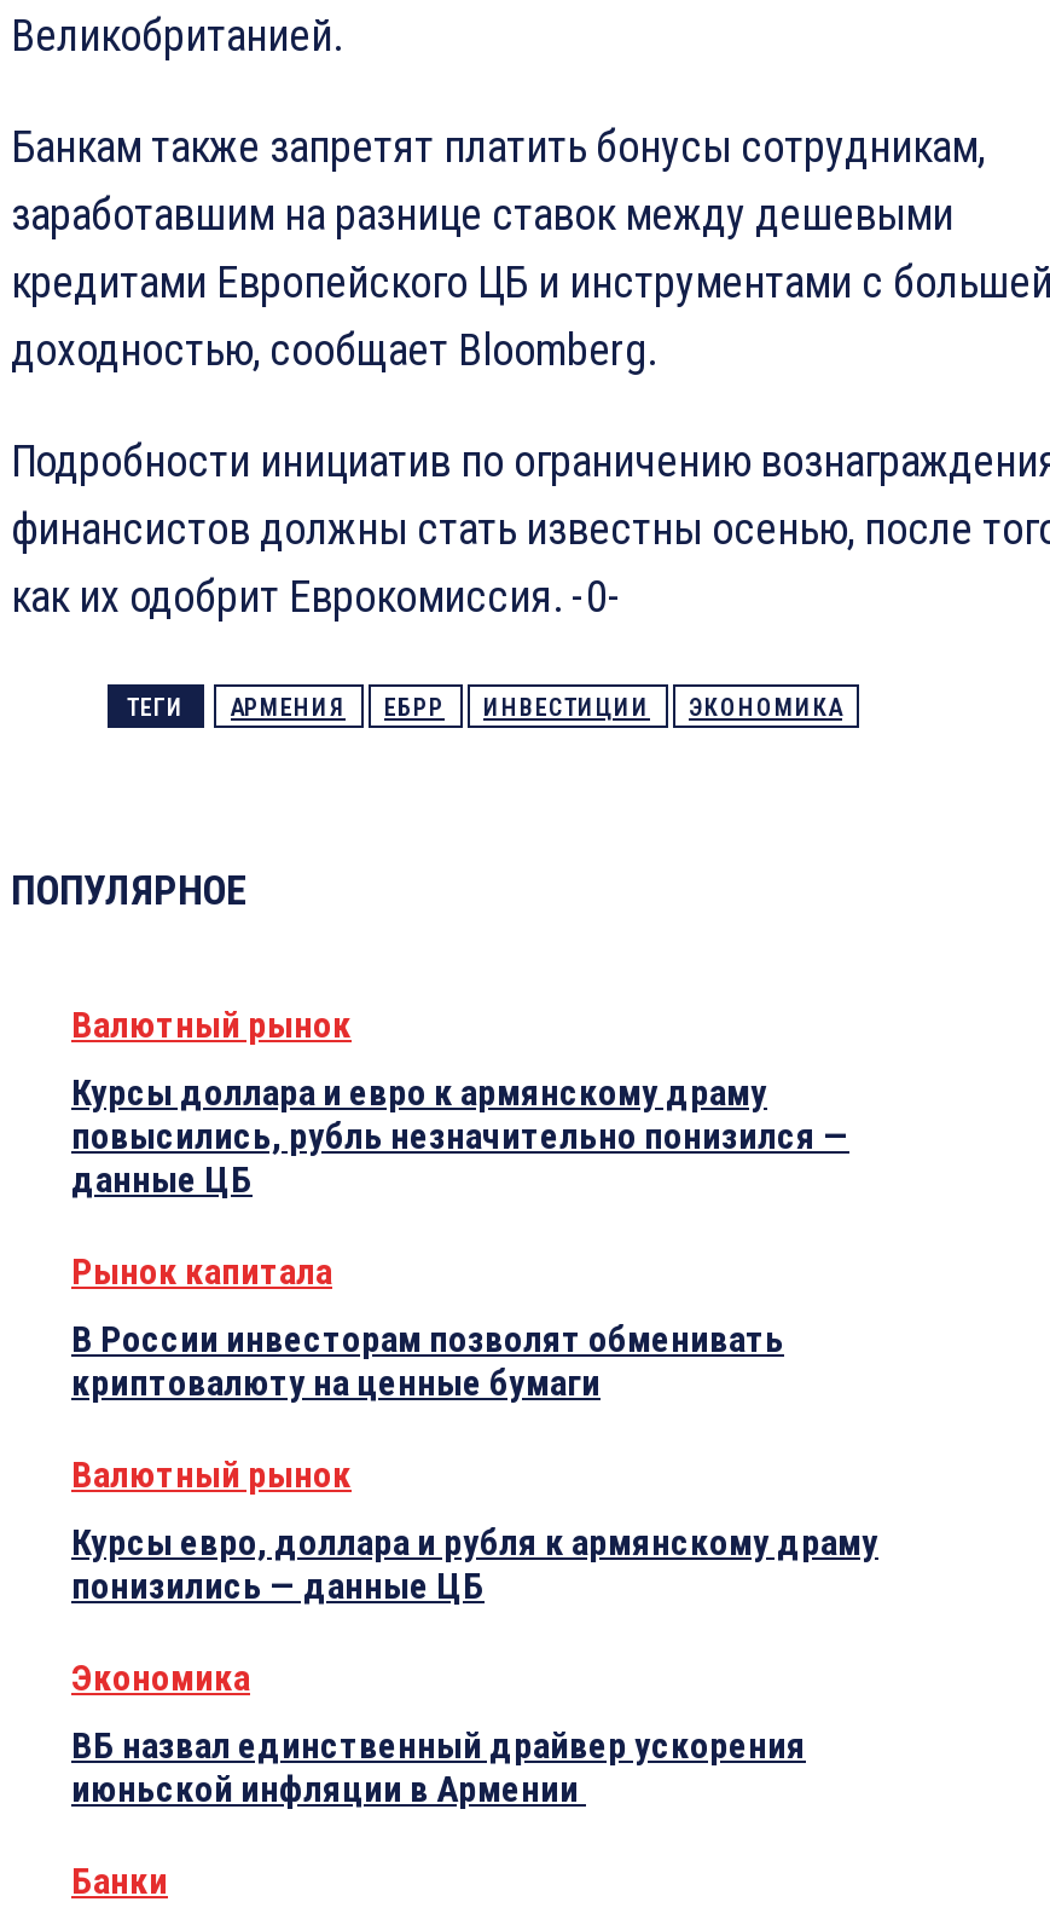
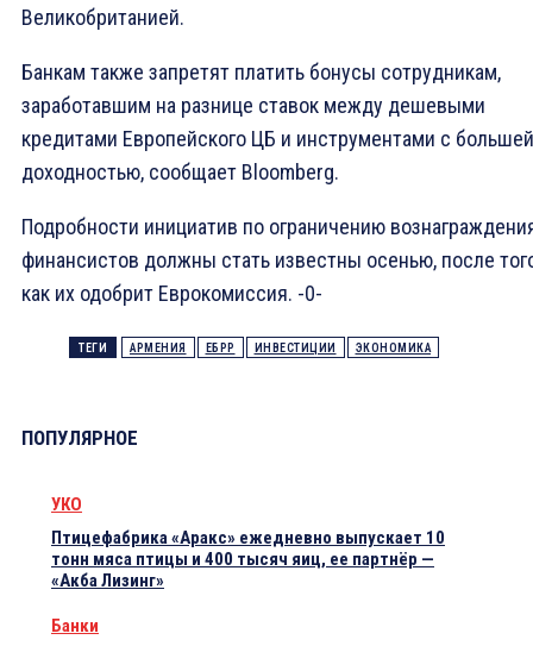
[71,1004,878,1812] Валютный рынок | Курсы доллара и евро к армянскому драму | повысились, рубль незначительно понизился — | данные ЦБ | Рынок капитала | В России инвесторам позволят обменивать | криптовалюту на ценные бумаги | Валютный рынок | Курсы евро, доллара и рубля к армянскому драму | понизились — данные ЦБ | Экономика | ВБ назвал единственный драйвер ускорения | июньской инфляции в Армении -> [51,494,445,592] УКО | Птицефабрика «Аракс» ежедневно выпускает 10 | тонн мяса птицы и 400 тысяч яиц, ее партнёр — | «Акба Лизинг»

